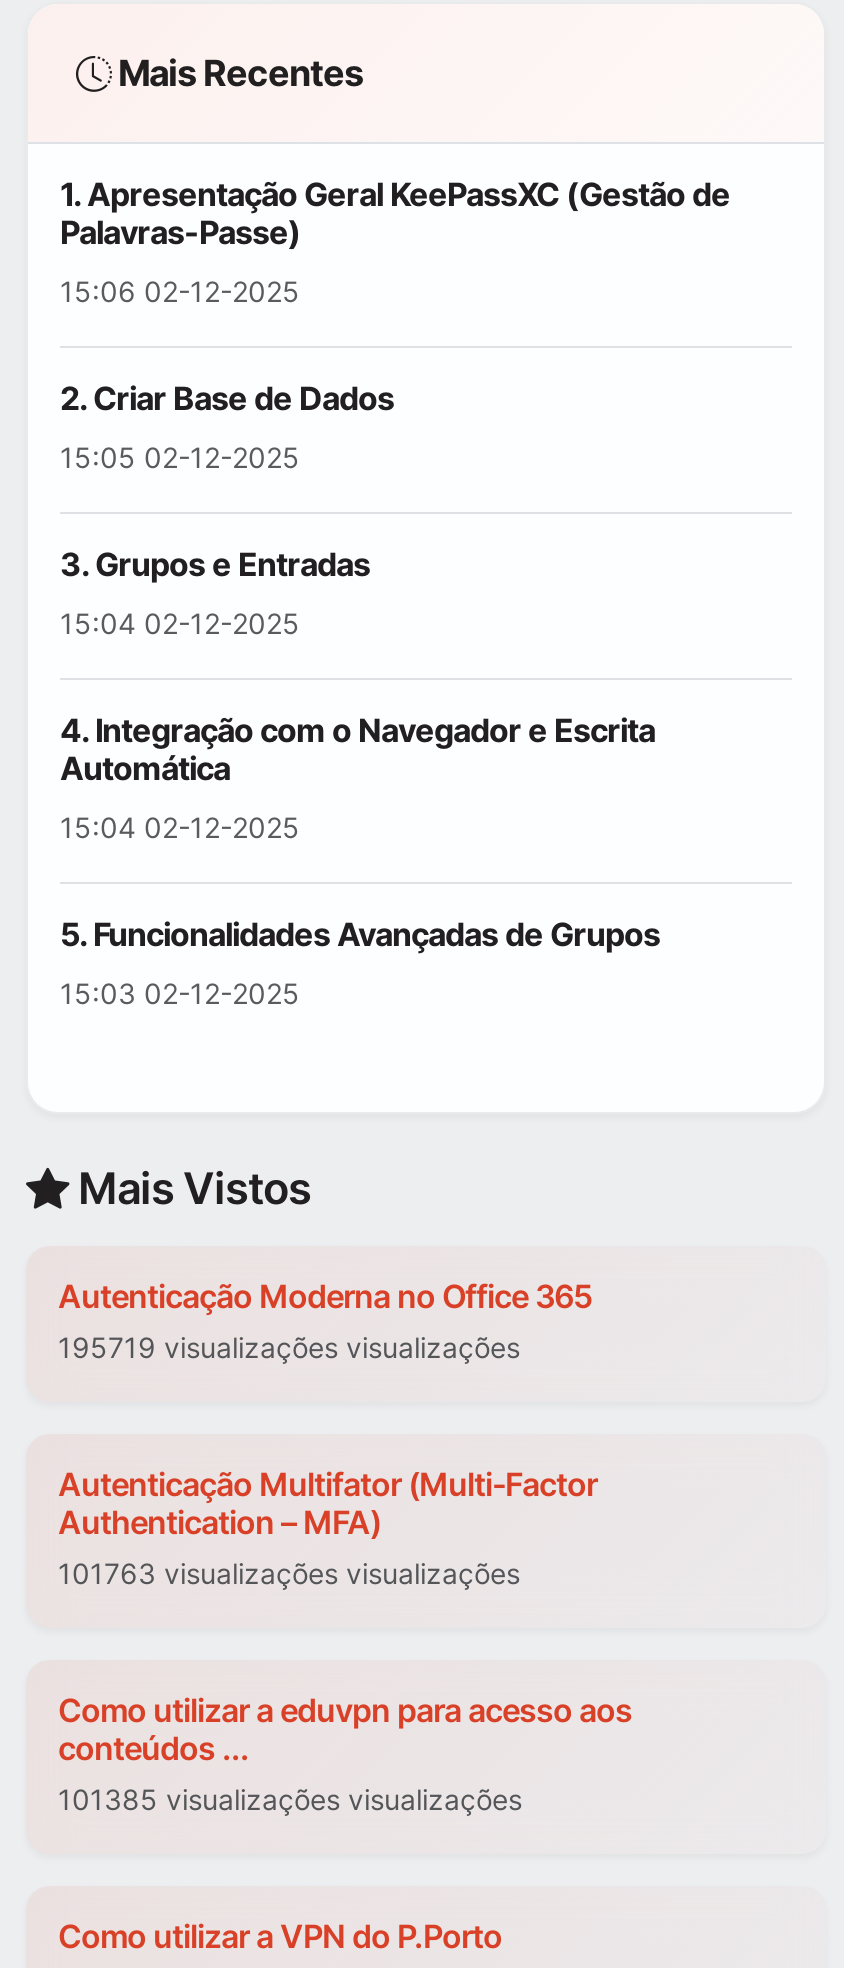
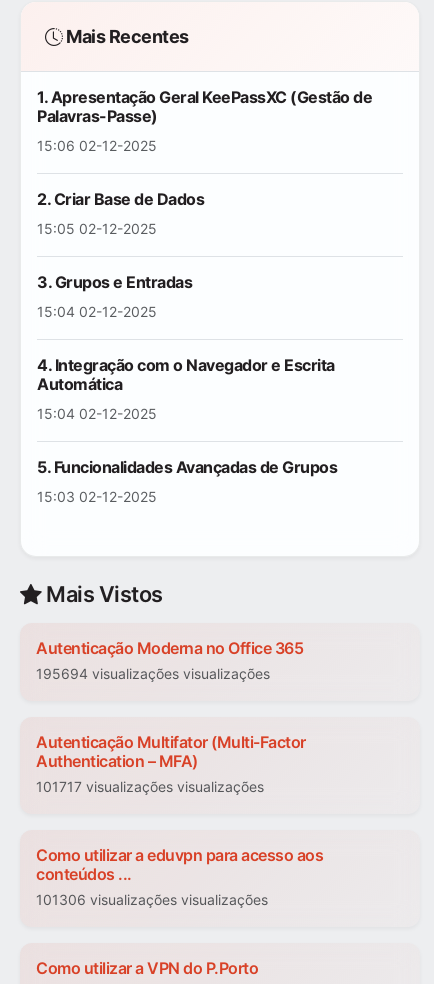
[58,1331,520,1365] 195719 visualizações visualizações -> [36,665,270,682] 195694 visualizações visualizações
[58,1557,520,1591] 101763 visualizações visualizações -> [36,778,264,795] 101717 visualizações visualizações
[58,1783,522,1817] 101385 visualizações visualizações -> [36,891,268,908] 101306 visualizações visualizações

